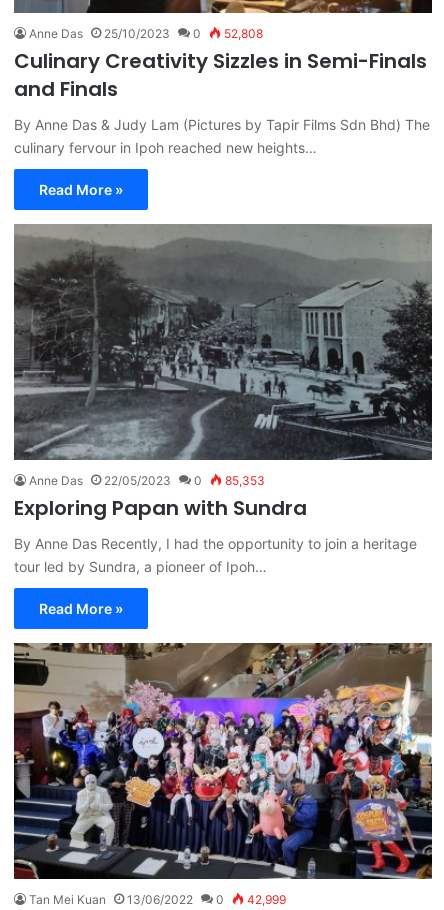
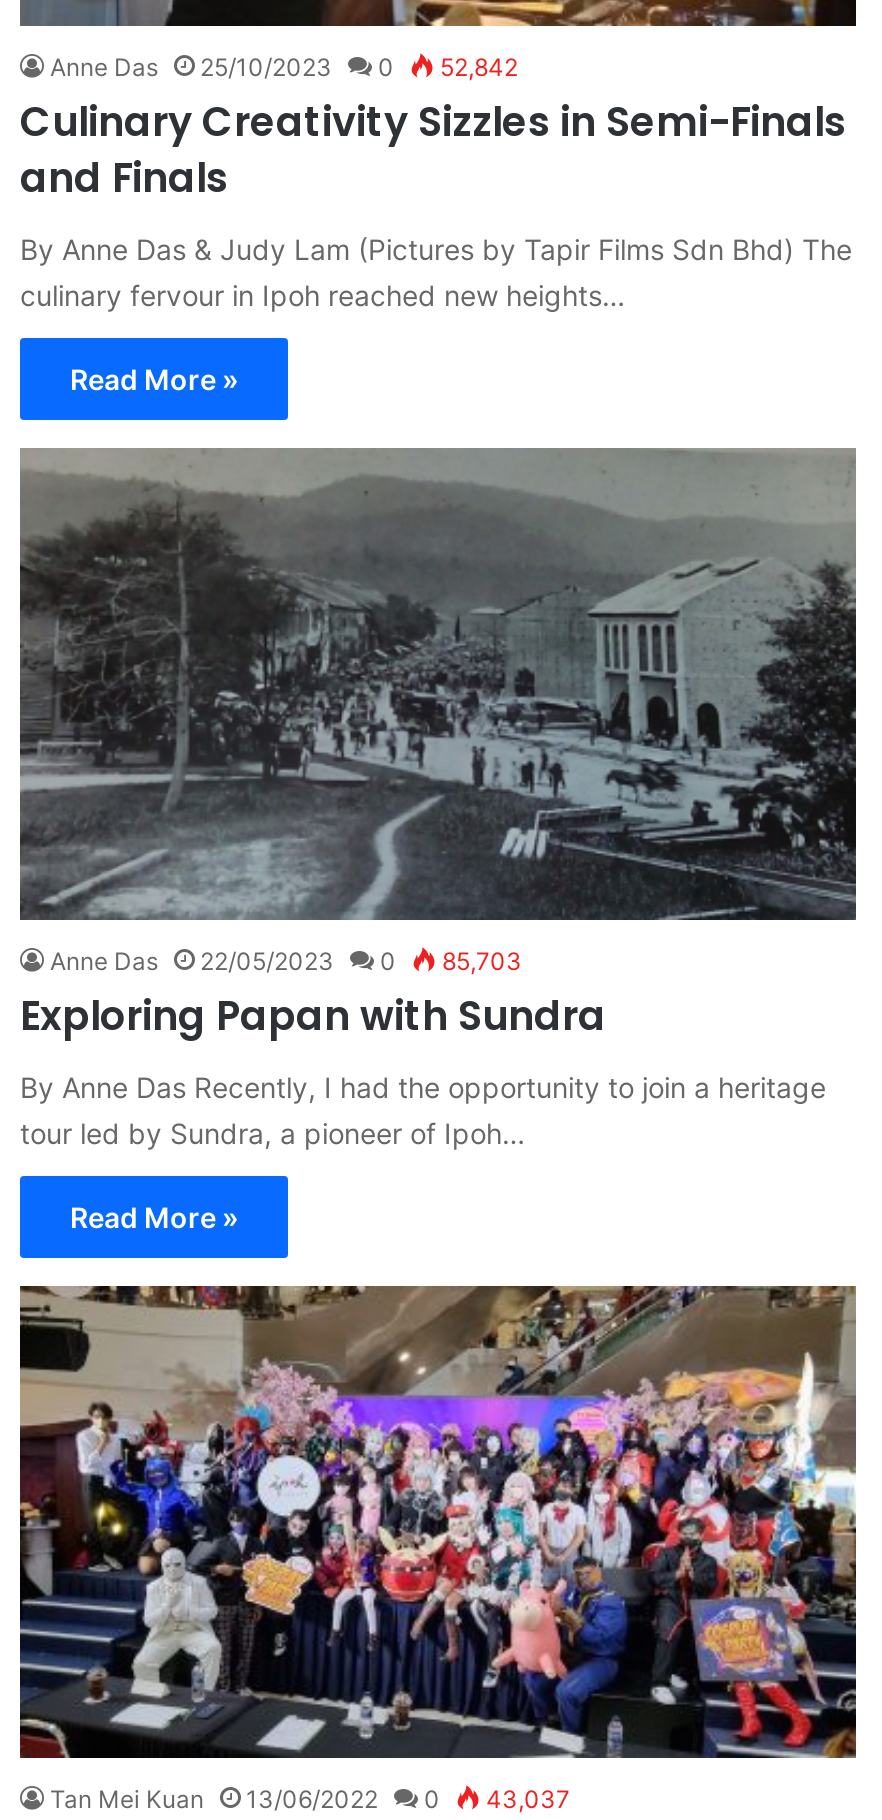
[29,26,263,41] Anne Das 25/10/2023 0 52,808 -> [50,52,518,82] Anne Das 25/10/2023 0 52,842
[29,473,265,488] Anne Das 22/05/2023 0 85,353 -> [50,946,522,976] Anne Das 22/05/2023 0 85,703
[29,892,286,907] Tan Mei Kuan 13/06/2022 0 42,999 -> [50,1784,570,1814] Tan Mei Kuan 13/06/2022 0 43,037

